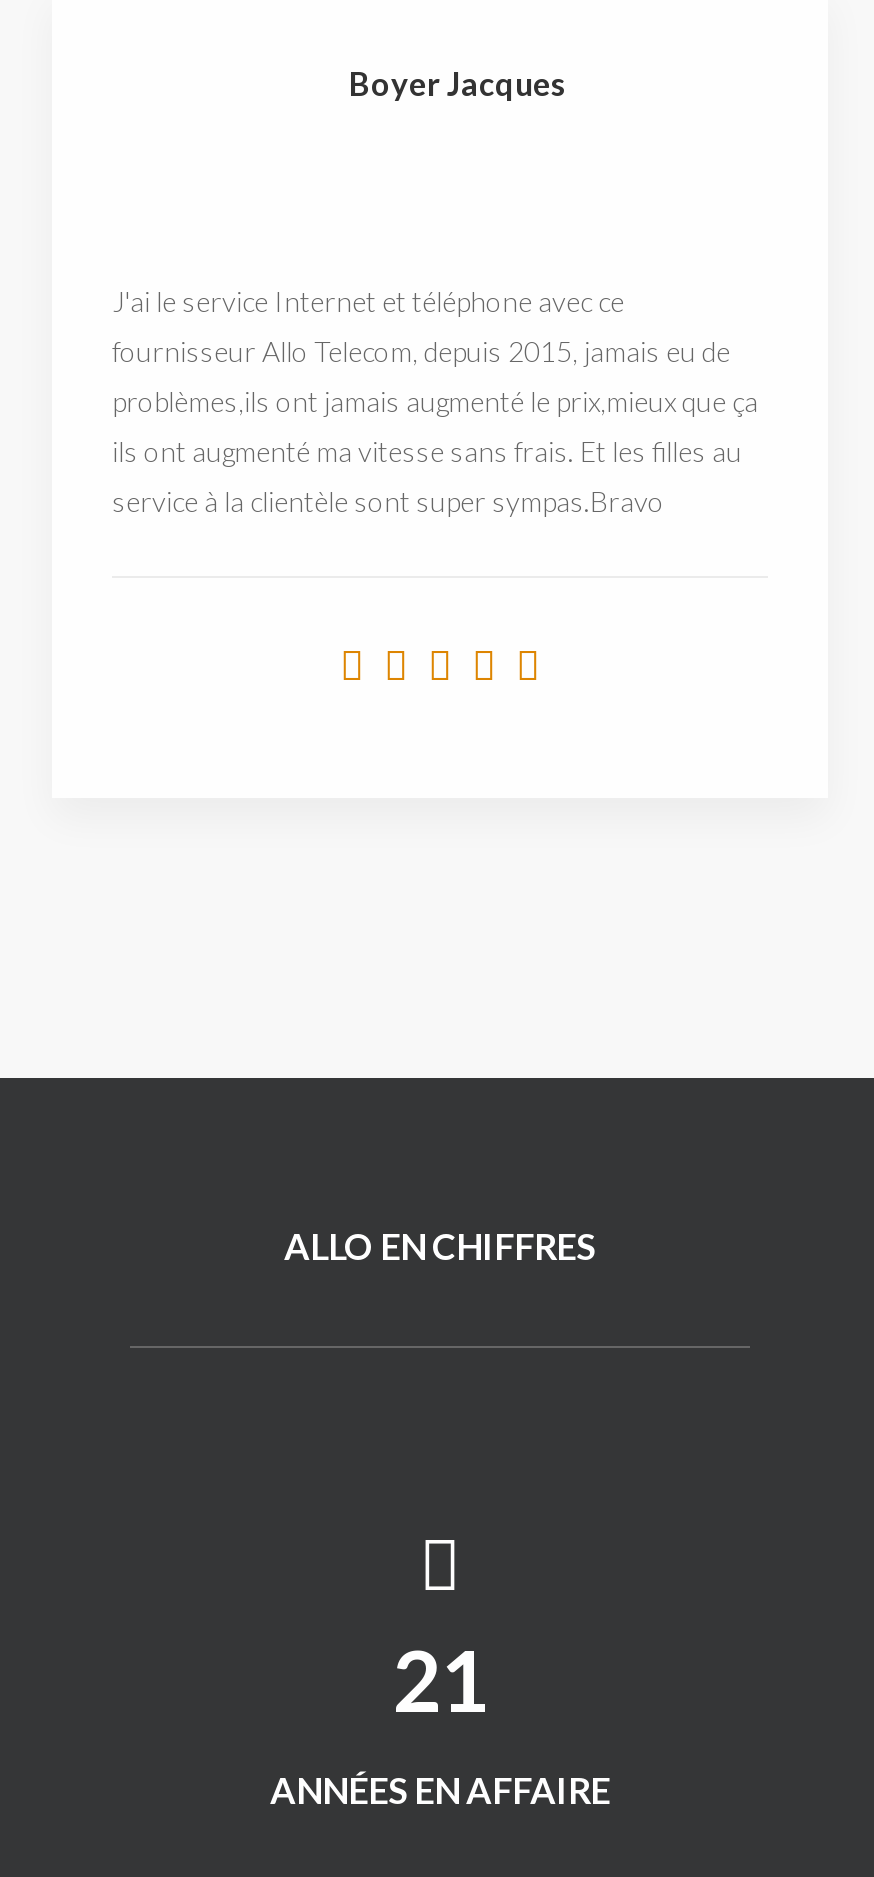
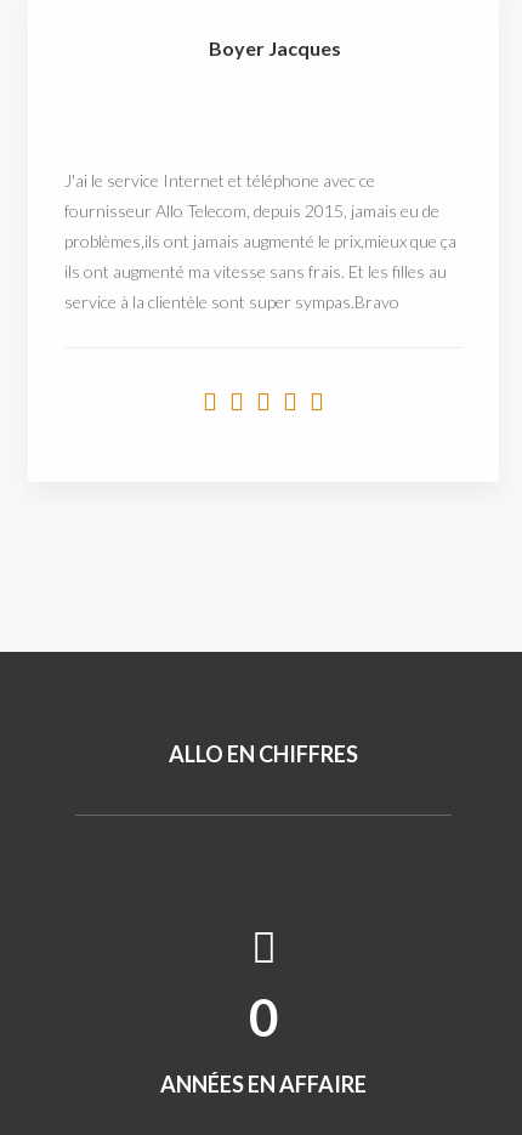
[392,1630,488,1730] 21 -> [249,987,278,1048] 0

